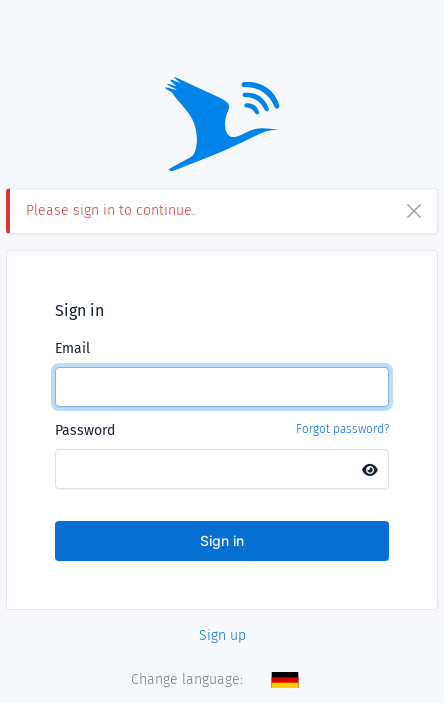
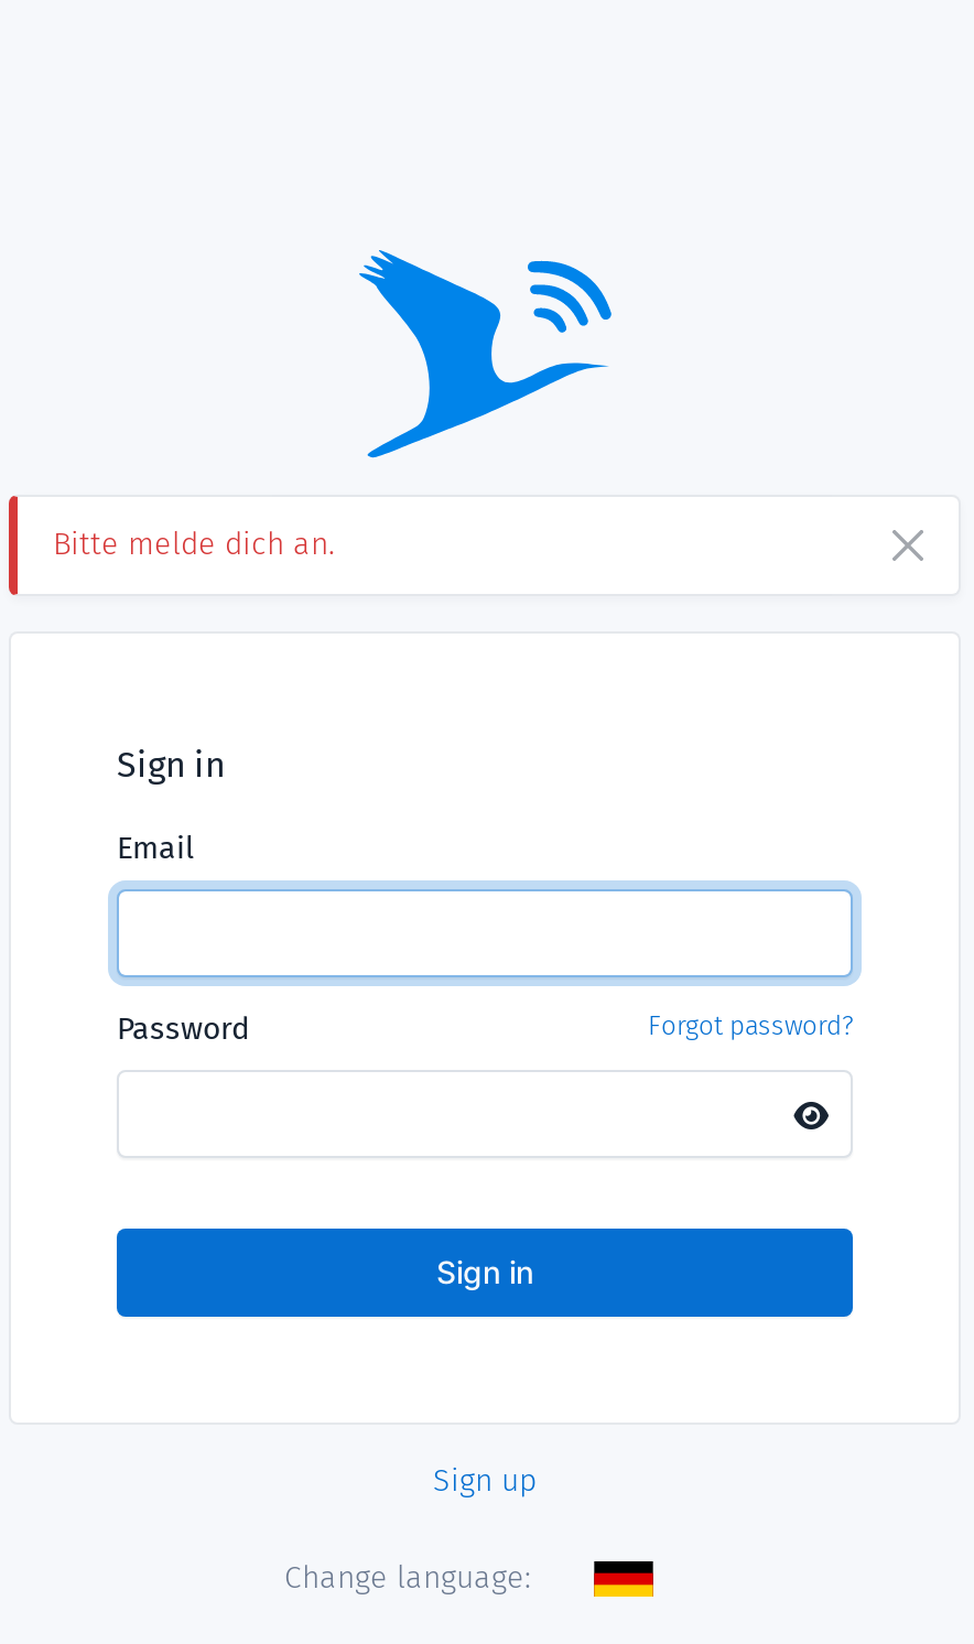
[26,201,195,218] Please sign in to continue. -> [53,524,335,562] Bitte melde dich an.

